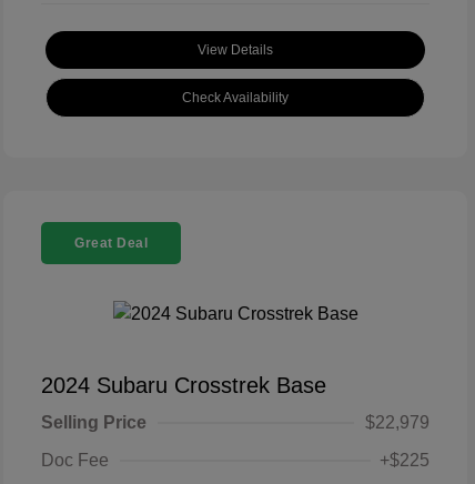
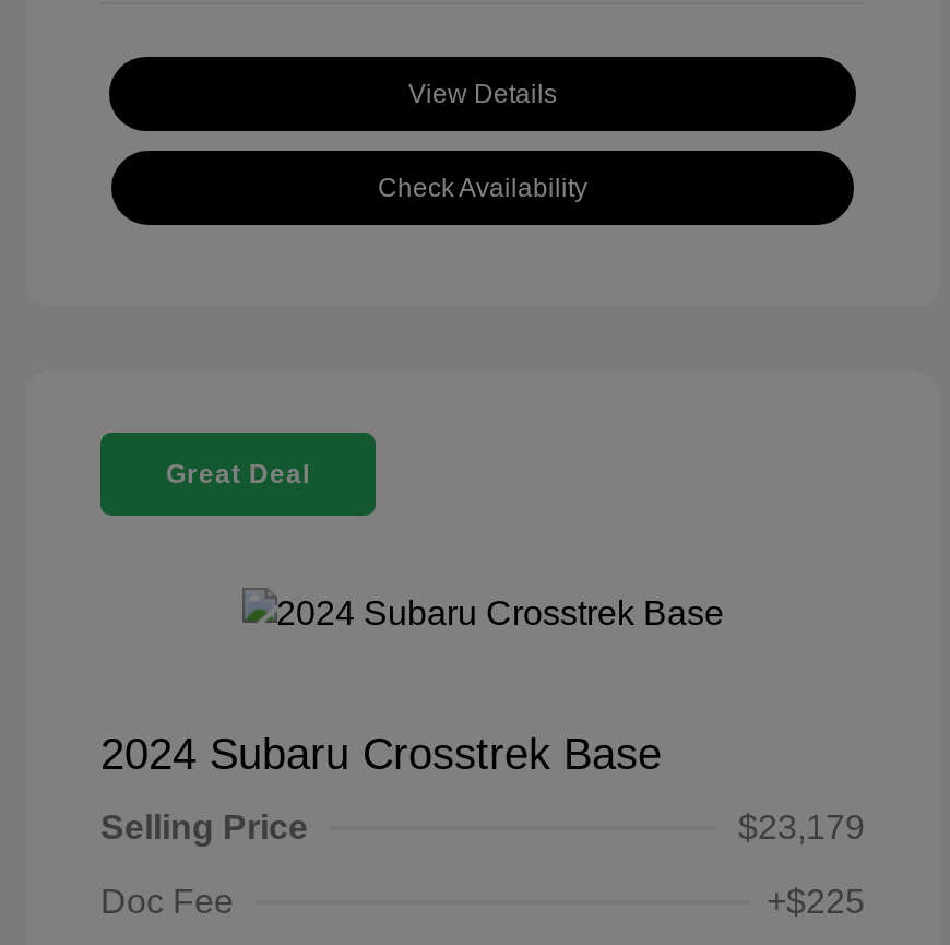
[365,412,429,431] $22,979 -> [738,807,865,844] $23,179

